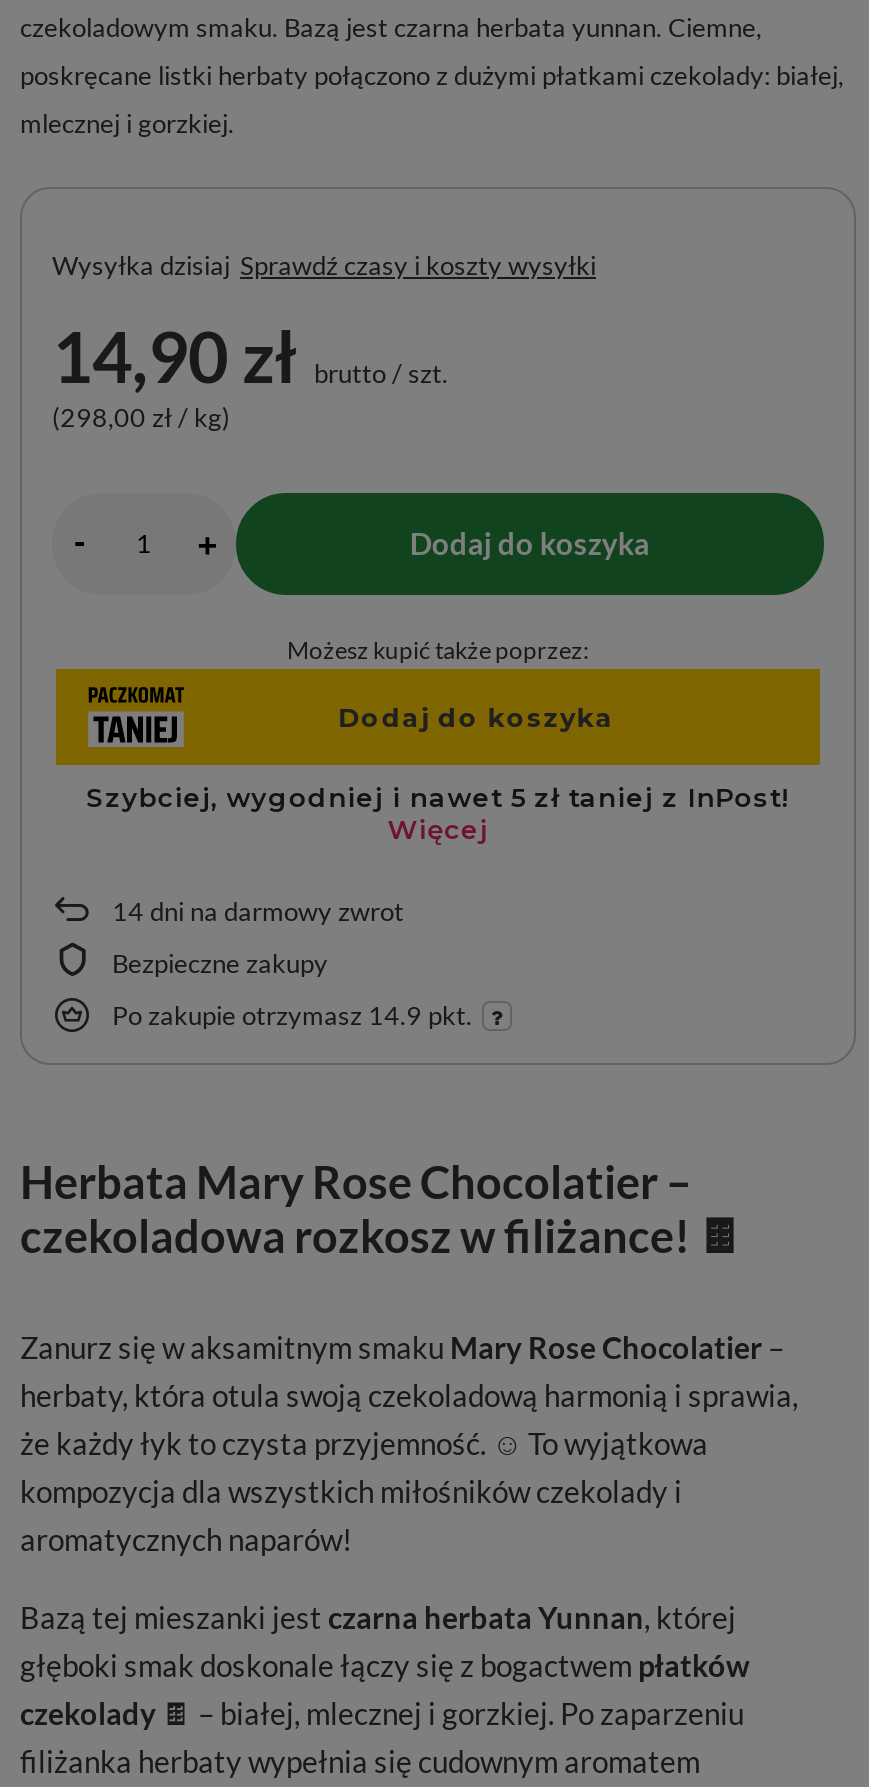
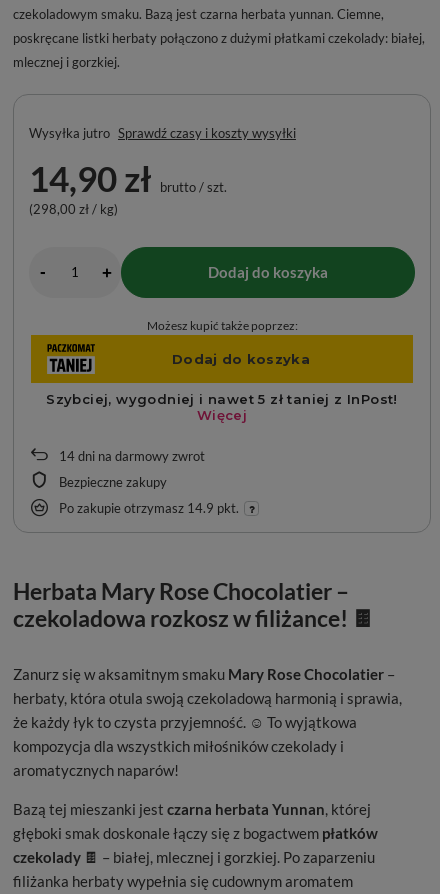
[52,249,596,281] Wysyłka dzisiaj Sprawdź czasy i koszty wysyłki -> [29,125,296,141] Wysyłka jutro Sprawdź czasy i koszty wysyłki

